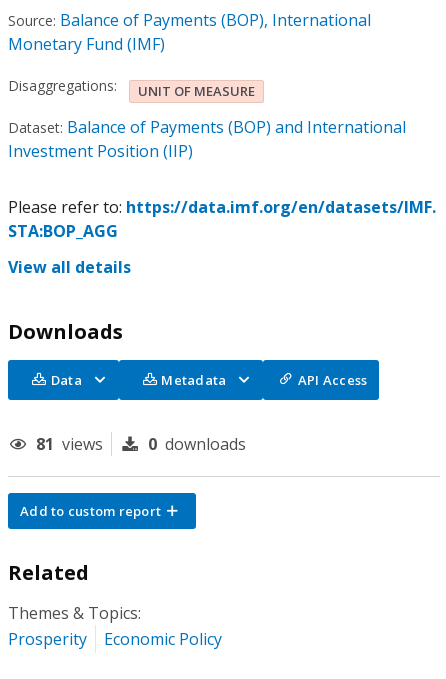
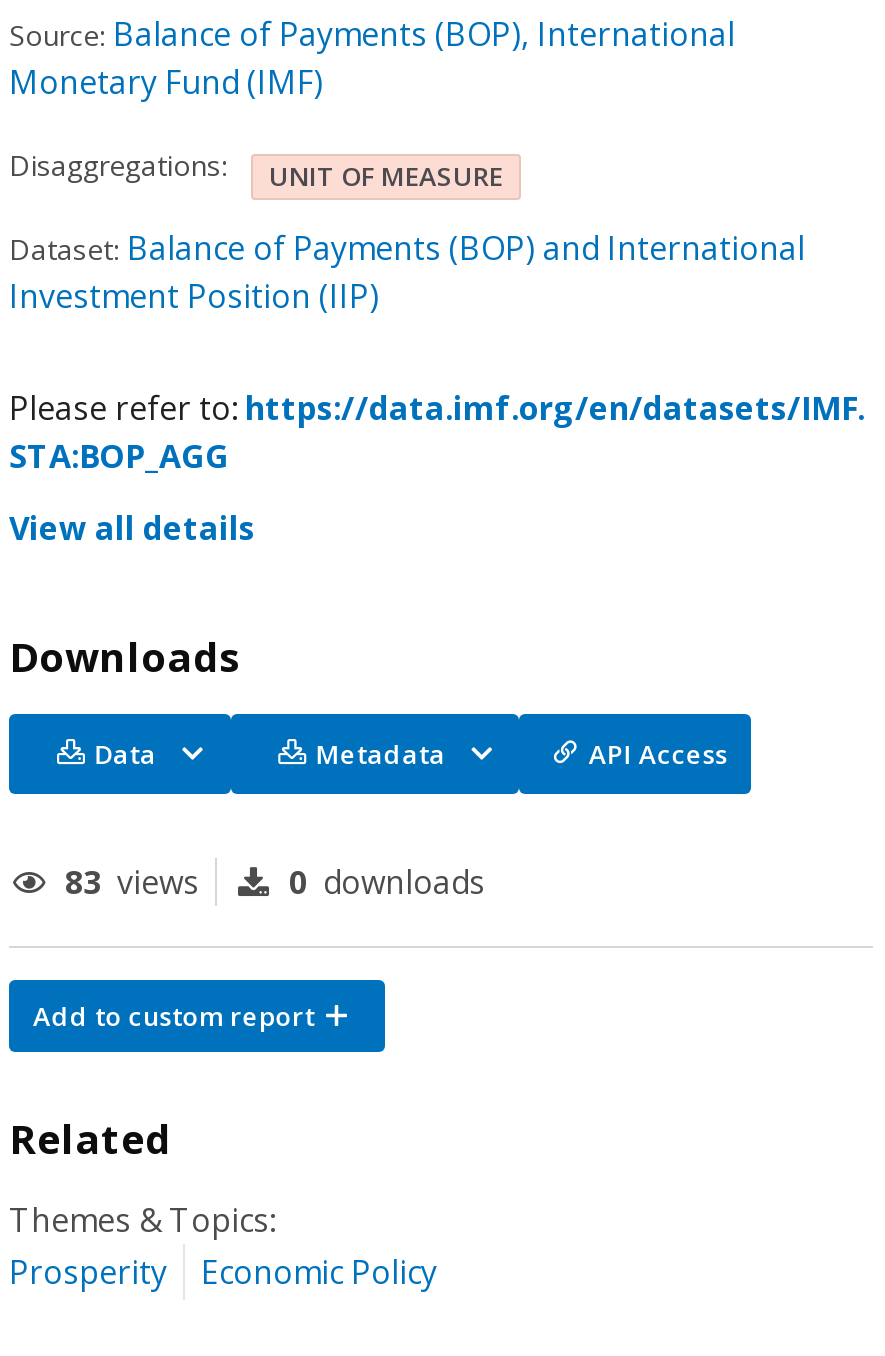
[36,433,103,455] 81 views -> [65,860,199,904] 83 views

